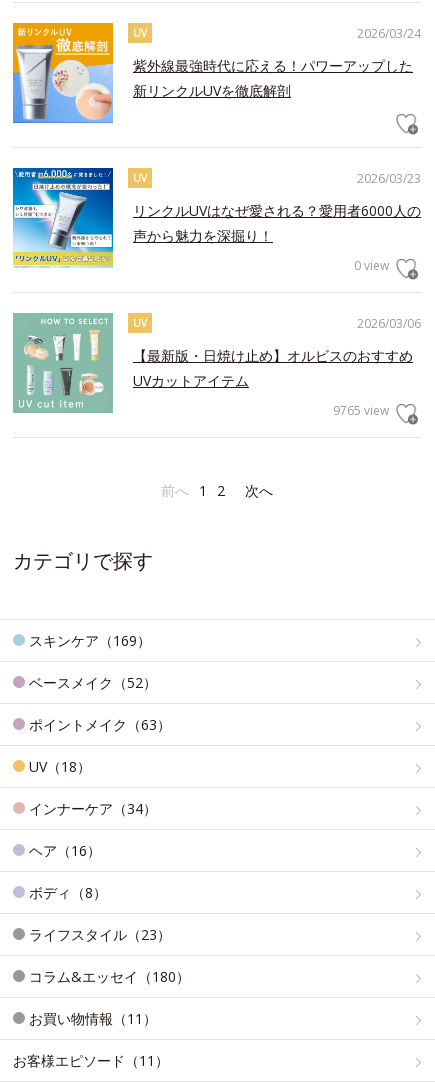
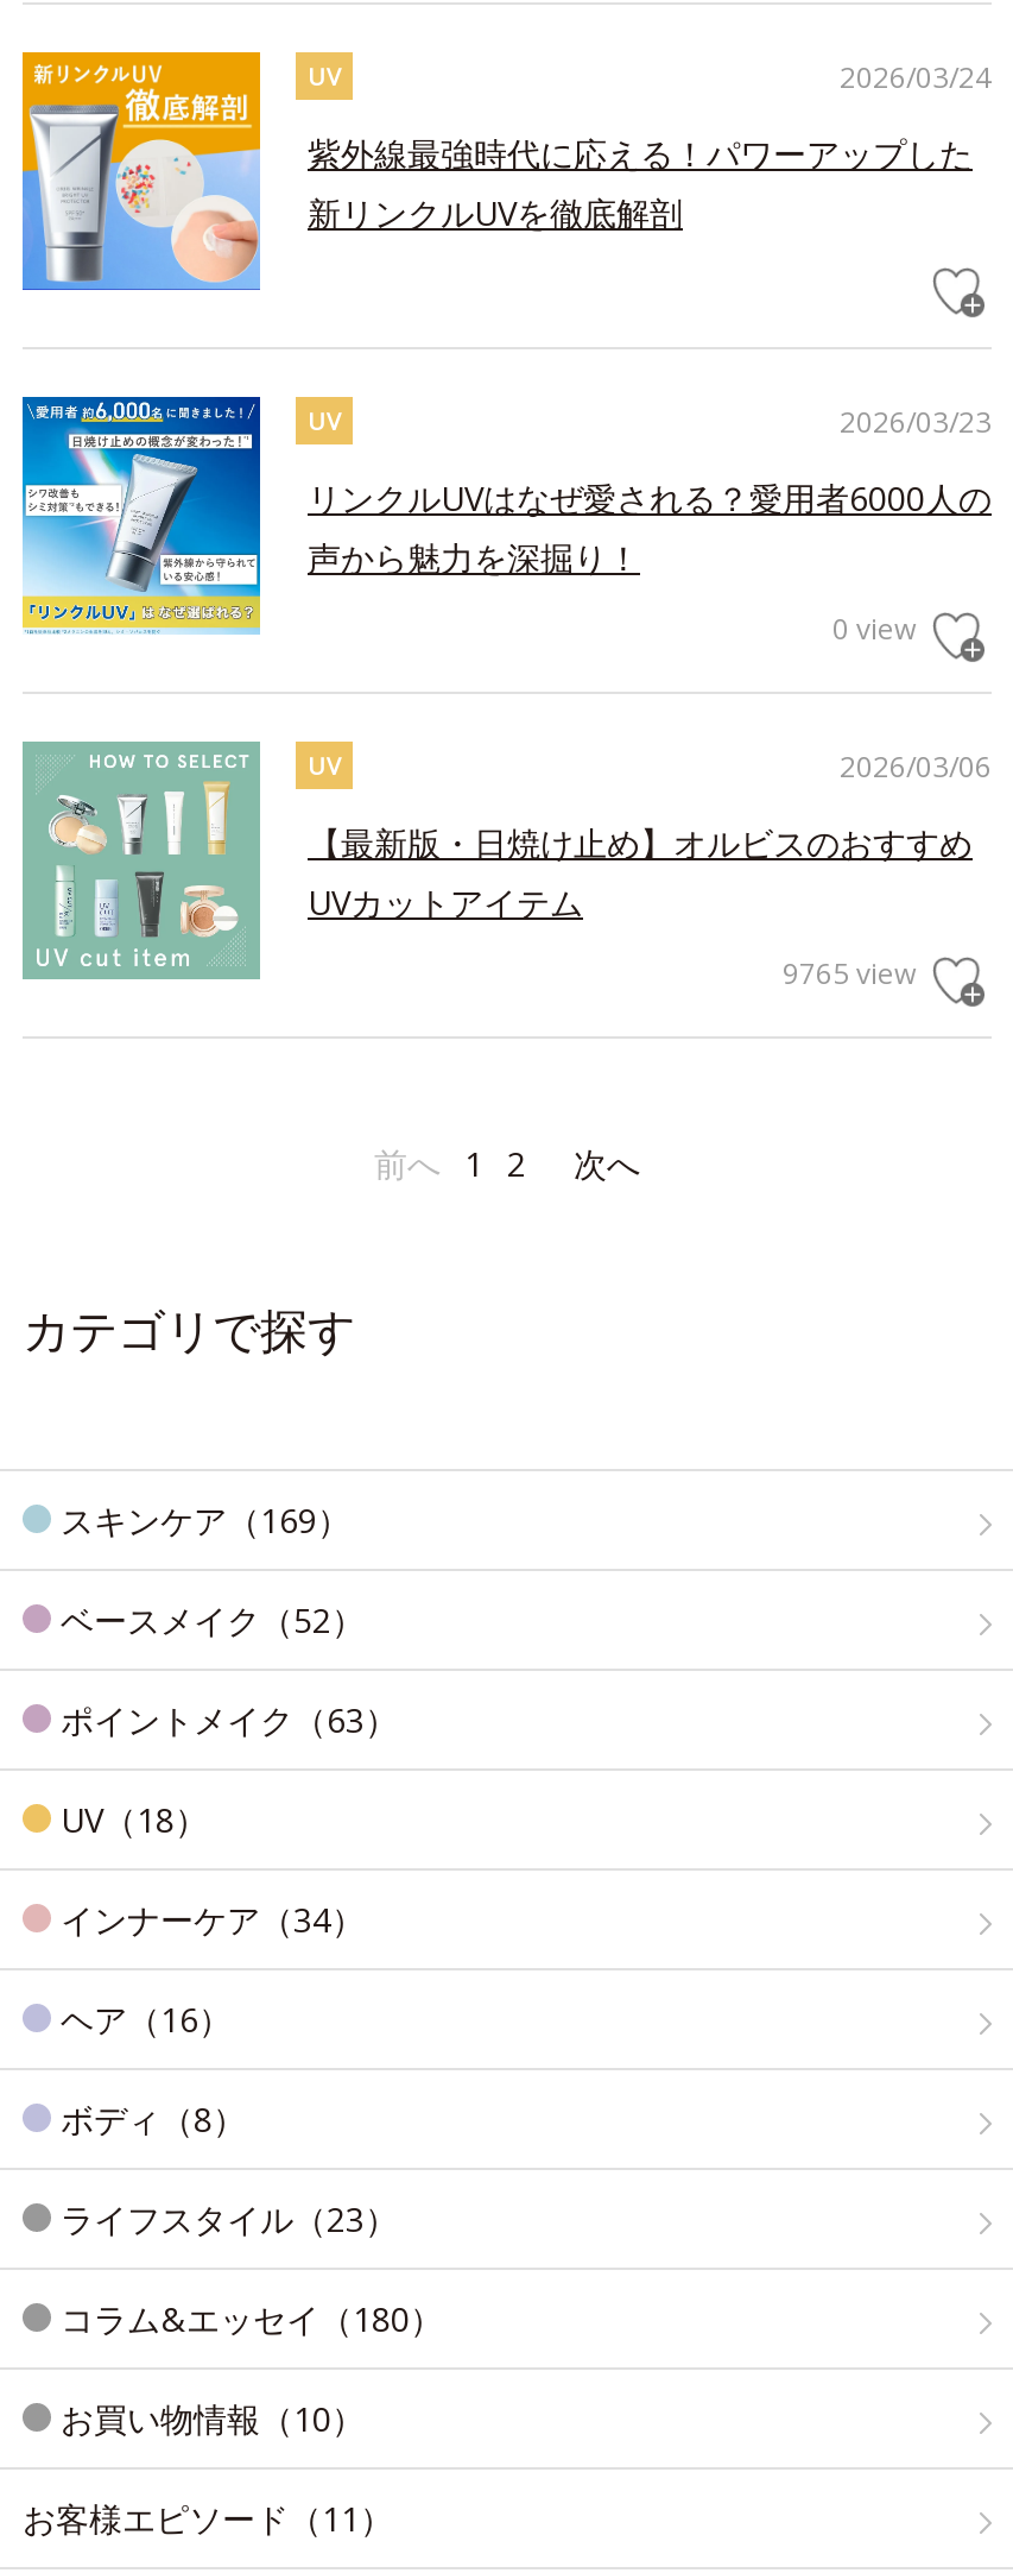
[29,1009,157,1028] お買い物情報（11） -> [61,2396,365,2441] お買い物情報（10）

